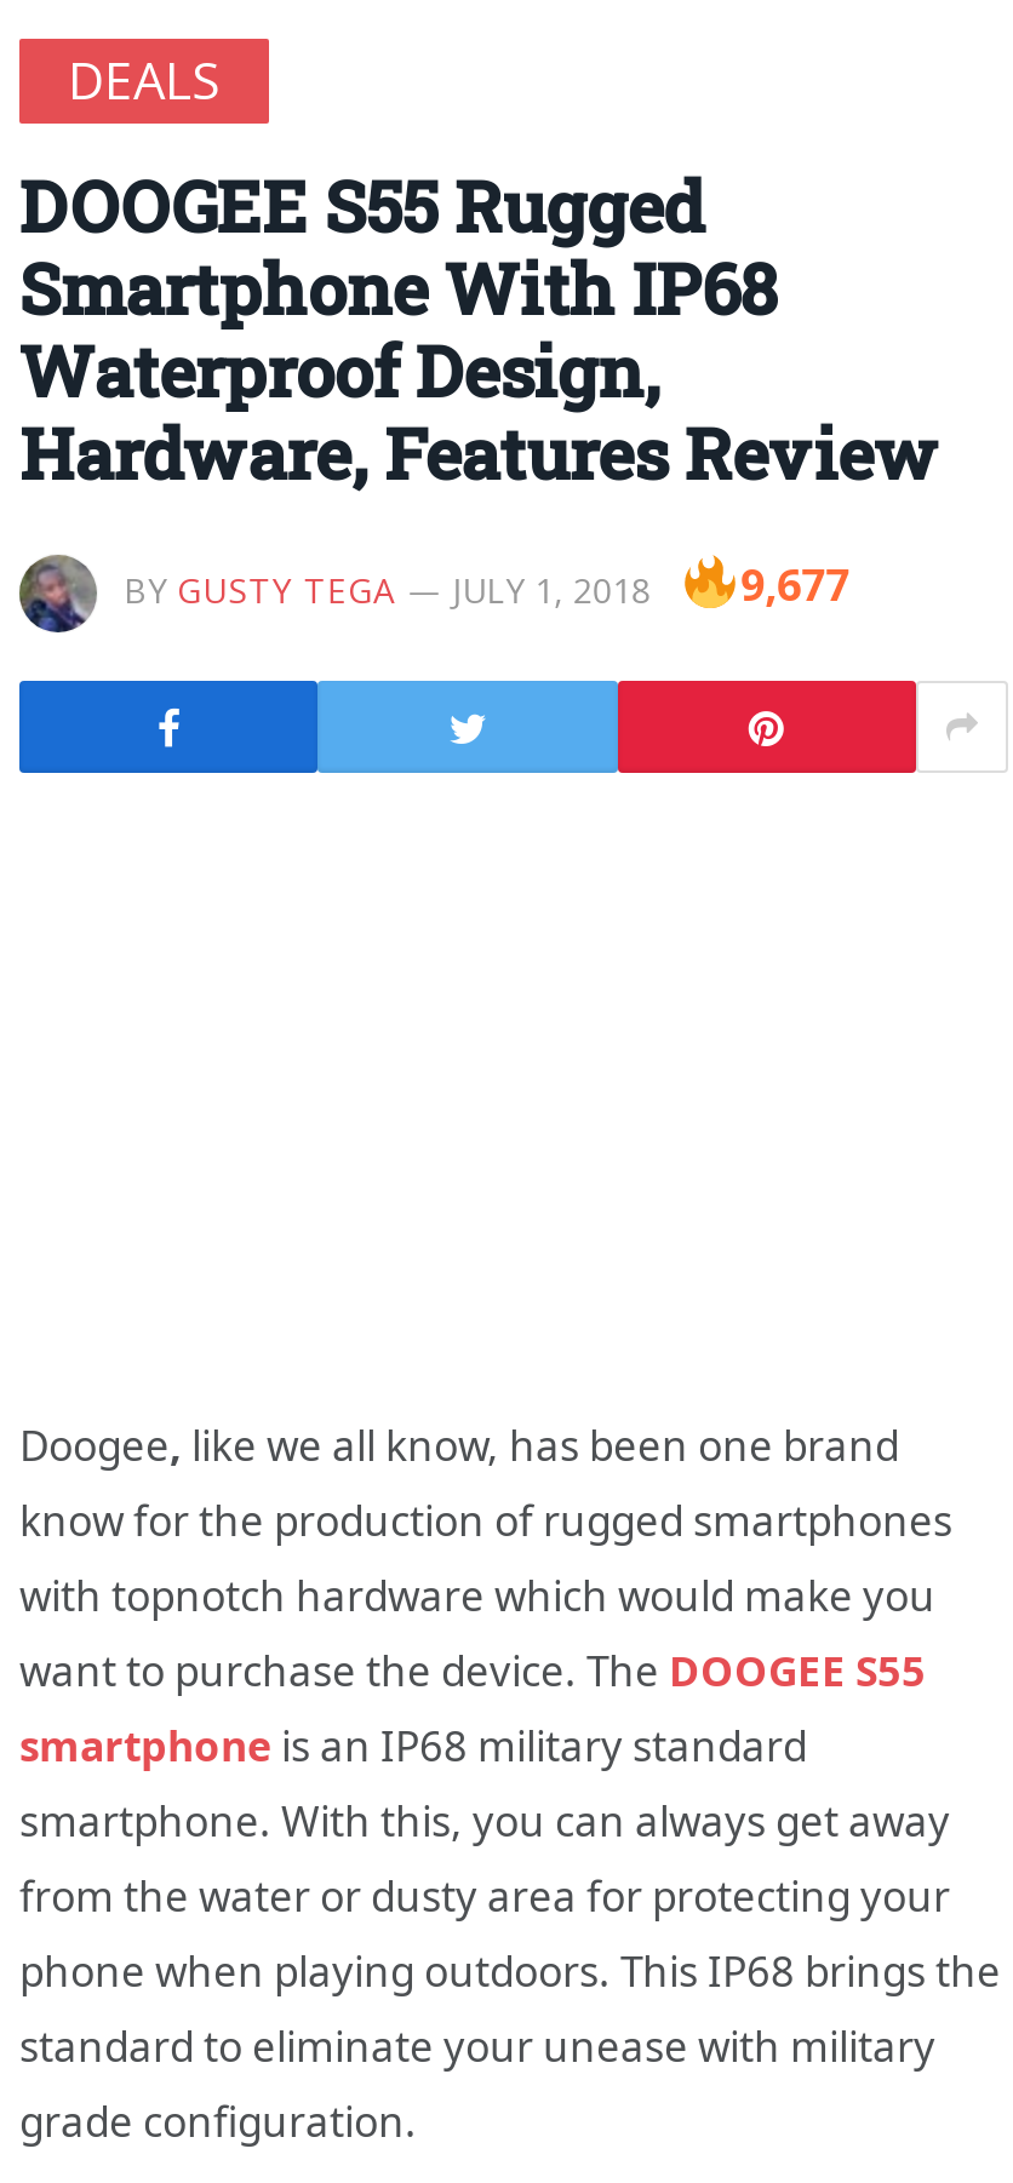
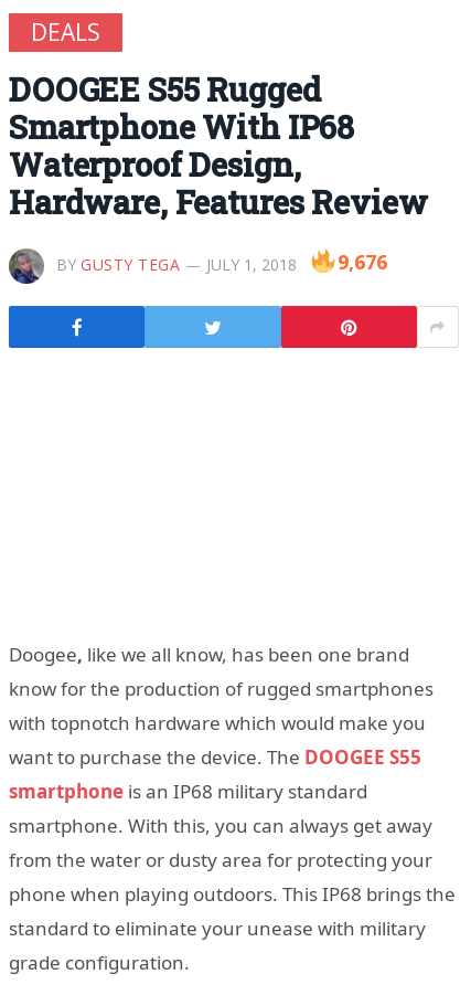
[124,554,850,613] BY GUSTY TEGA JULY 1, 2018 9,677 -> [56,248,387,275] BY GUSTY TEGA JULY 1, 2018 9,676

